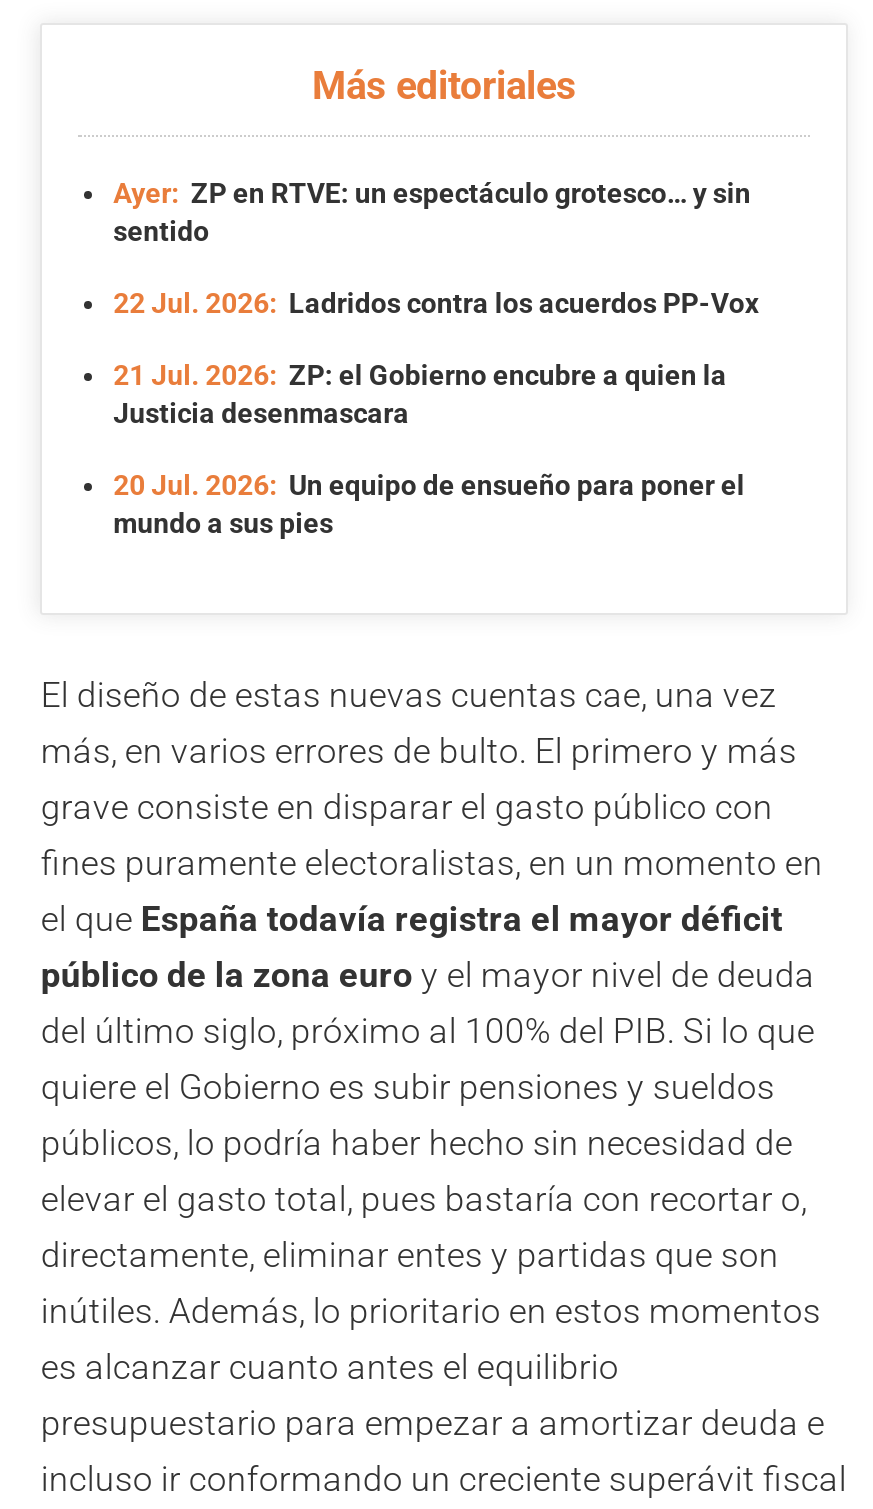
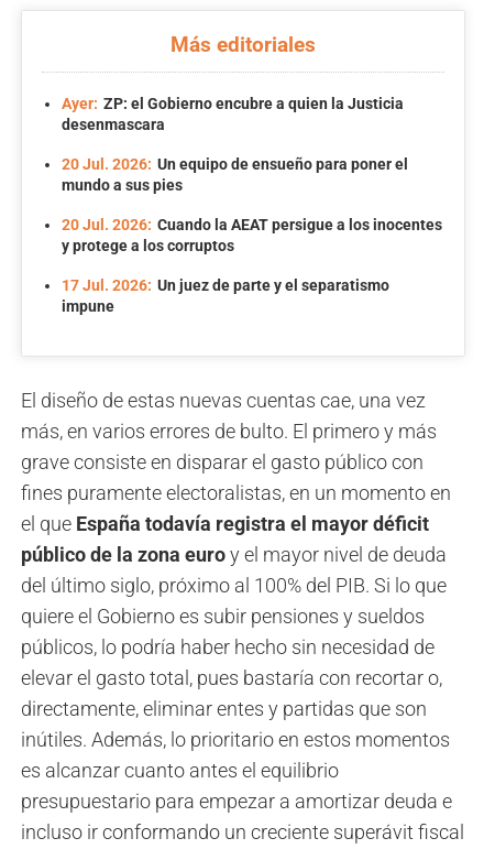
[113,178,759,429] Ayer: ZP en RTVE: un espectáculo grotesco… y sin | sentido | 22 Jul. 2026: Ladridos contra los acuerdos PP-Vox | 21 Jul. 2026: ZP: el Gobierno encubre a quien la | Justicia desenmascara -> [61,95,404,134] Ayer: ZP: el Gobierno encubre a quien la Justicia | desenmascara
moved [113,469,745,539] -> [61,156,409,194]: 20 Jul. 2026: Un equipo de ensueño para poner el | mundo a sus pies
none -> [61,216,443,315] 20 Jul. 2026: Cuando la AEAT persigue a los inocentes | y protege a los corruptos | 17 Jul. 2026: Un juez de parte y el separatismo | impune

